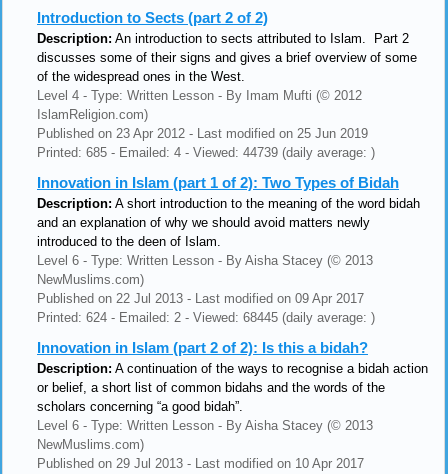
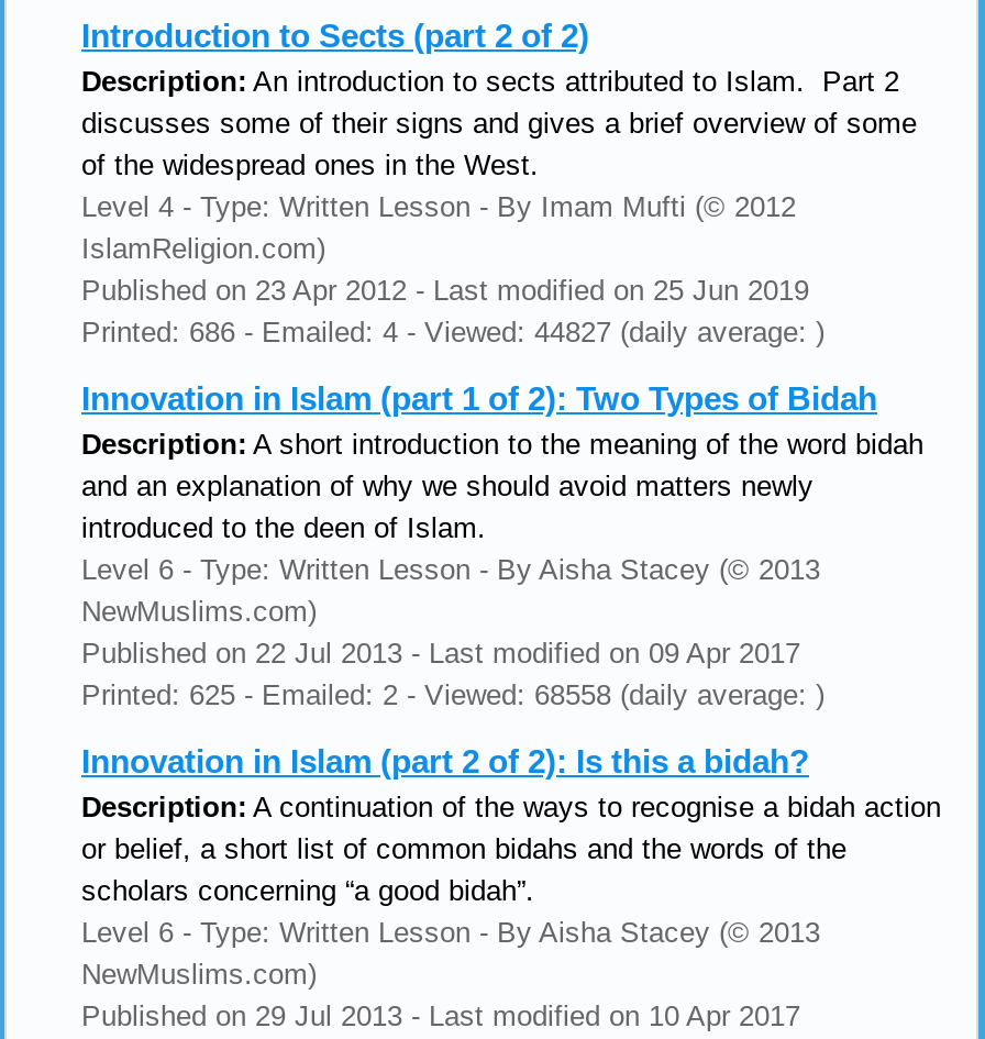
[37,145,375,160] Printed: 685 - Emailed: 4 - Viewed: 44739 (daily average: ) -> [81,316,824,349] Printed: 686 - Emailed: 4 - Viewed: 44827 (daily average: )
[37,310,375,325] Printed: 624 - Emailed: 2 - Viewed: 68445 (daily average: ) -> [81,678,824,711] Printed: 625 - Emailed: 2 - Viewed: 68558 (daily average: )

